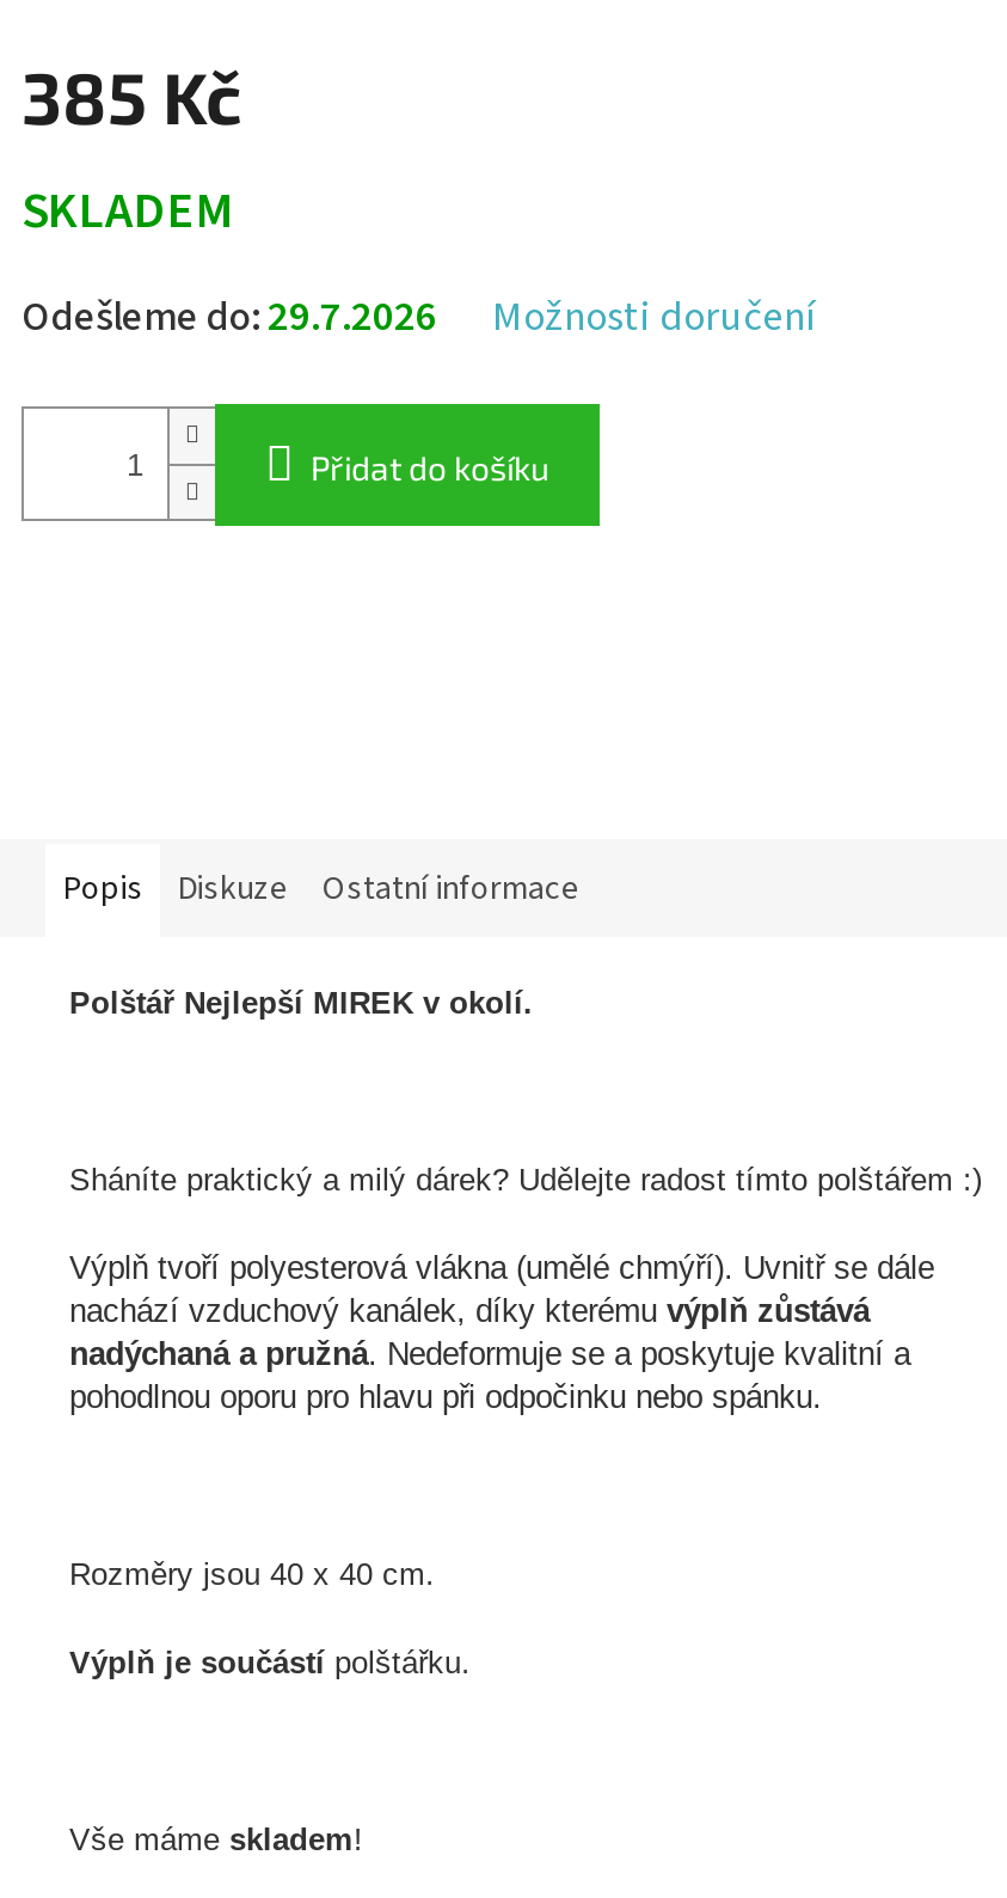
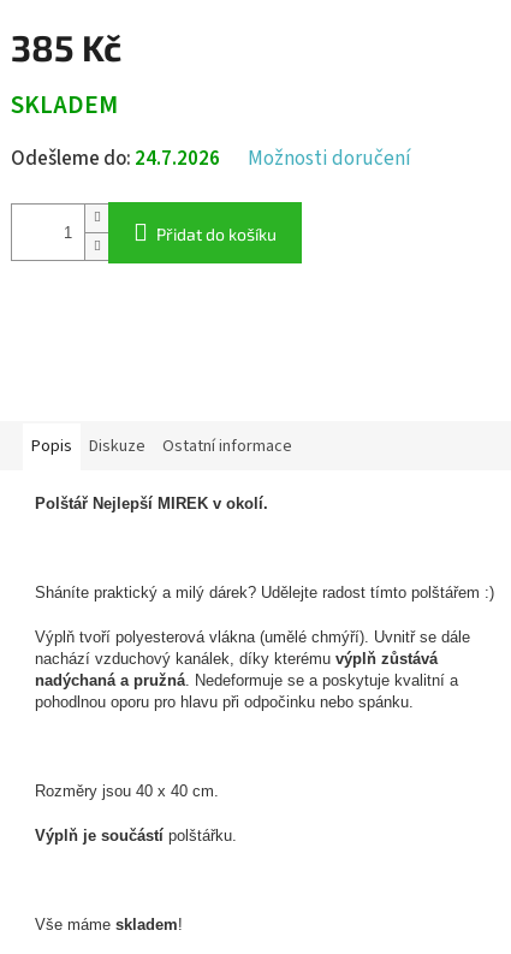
[22,288,817,345] Odešleme do: 29.7.2026 Možnosti doručení -> [11,144,411,173] Odešleme do: 24.7.2026 Možnosti doručení

